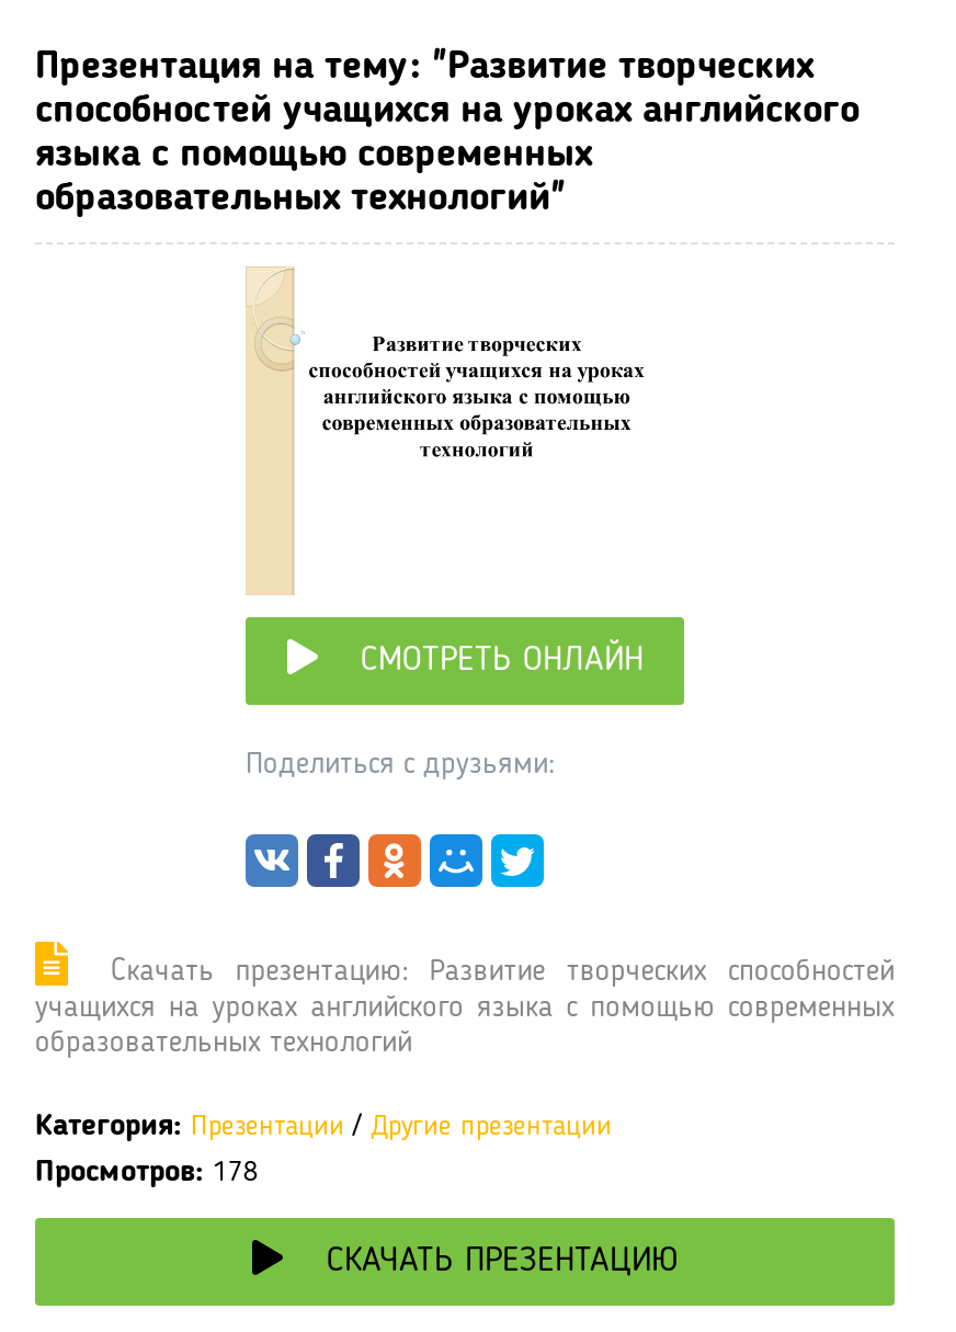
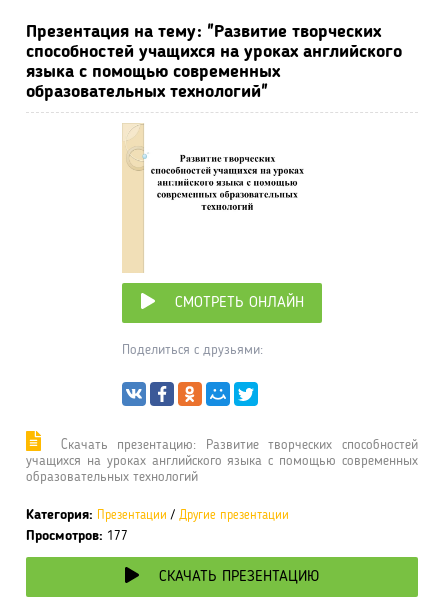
[35,1155,259,1186] Просмотров: 178 -> [26,528,128,542] Просмотров: 177

